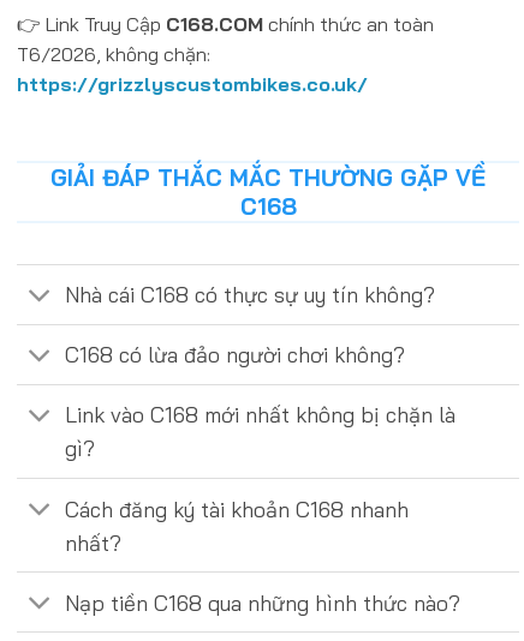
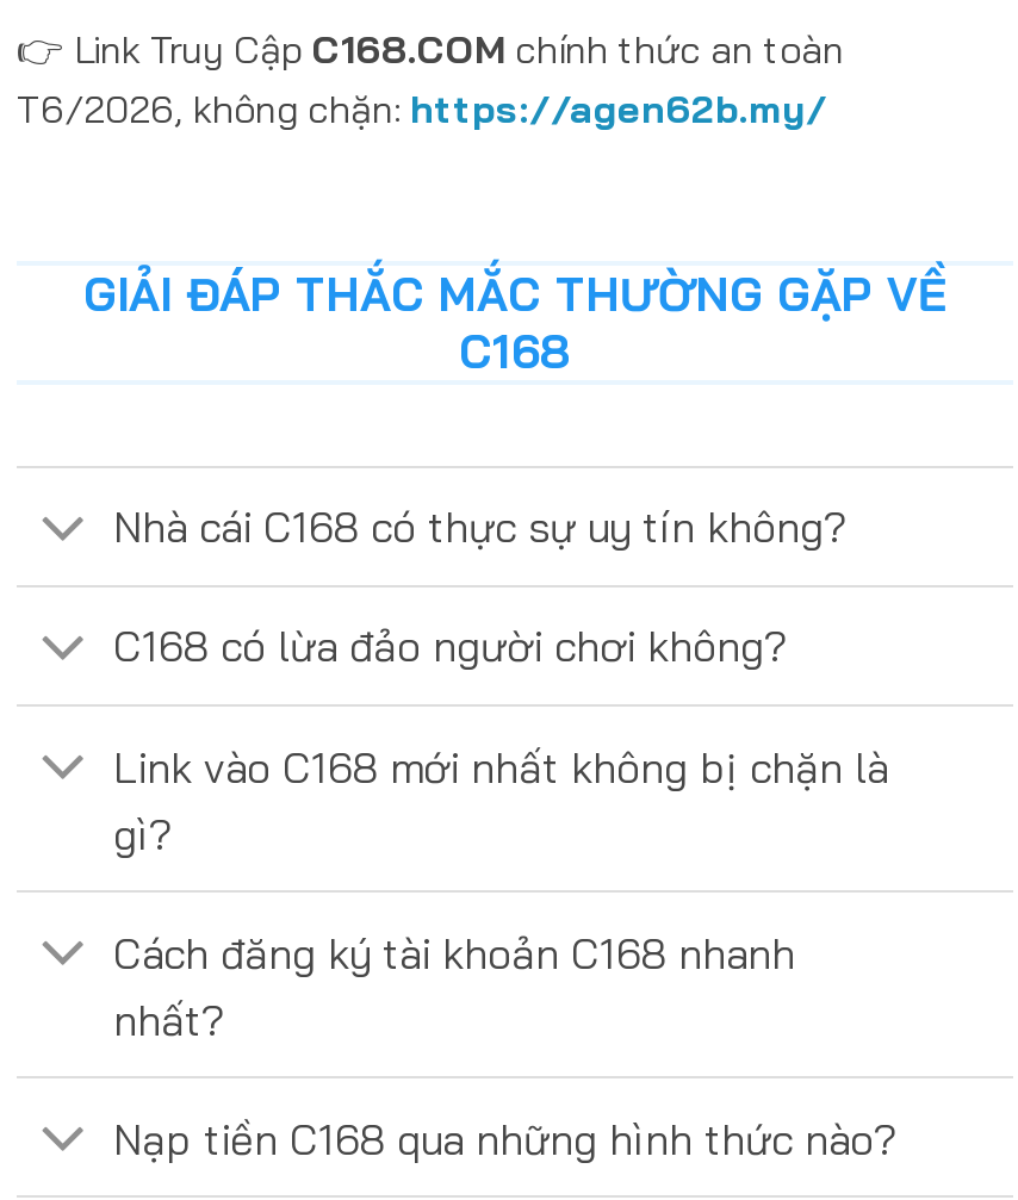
[17,42,368,96] T6/2026, không chặn: | https://grizzlyscustombikes.co.uk/ -> [17,85,827,133] T6/2026, không chặn: https://agen62b.my/

